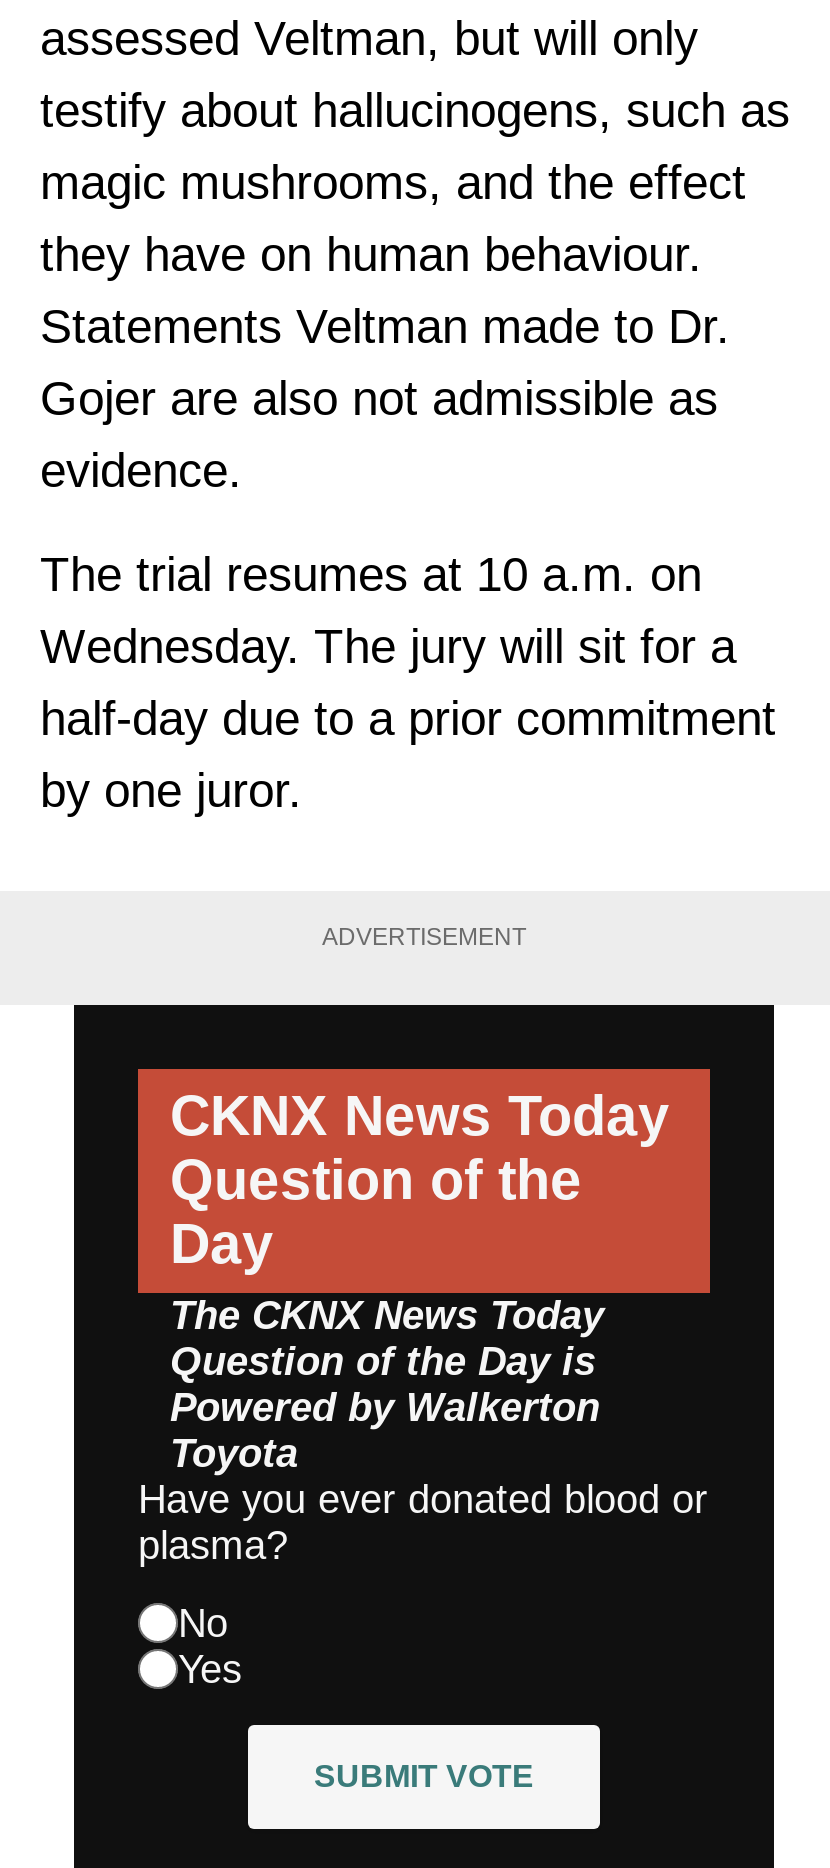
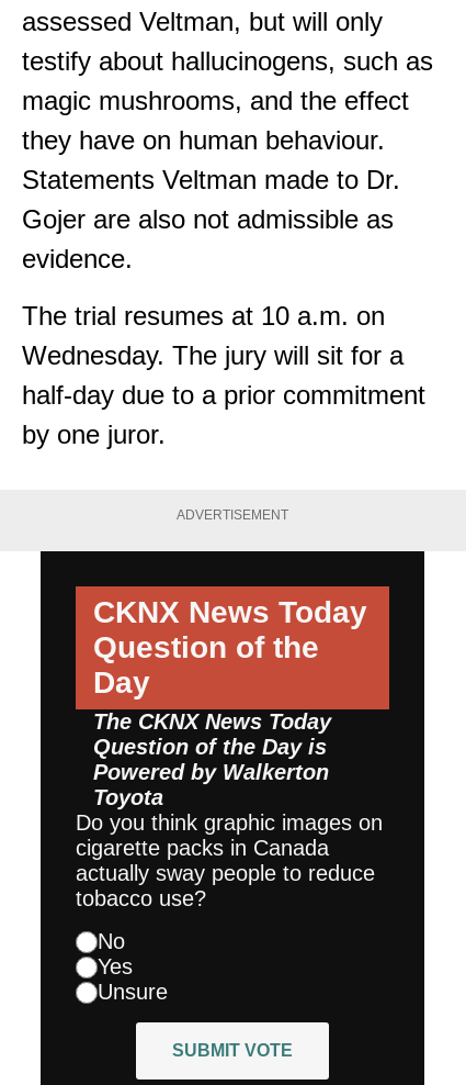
[138,1477,708,1567] Have you ever donated blood or | plasma? -> [76,811,383,911] Do you think graphic images on | cigarette packs in Canada | actually sway people to reduce | tobacco use?
none -> [98,980,168,1004] Unsure

